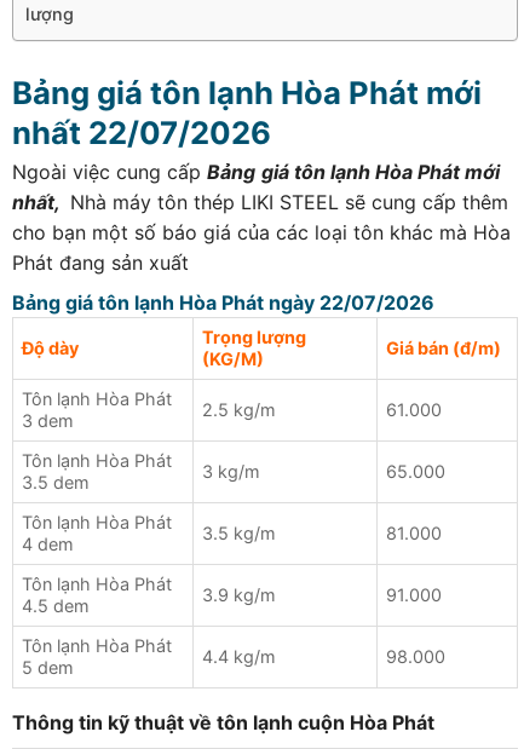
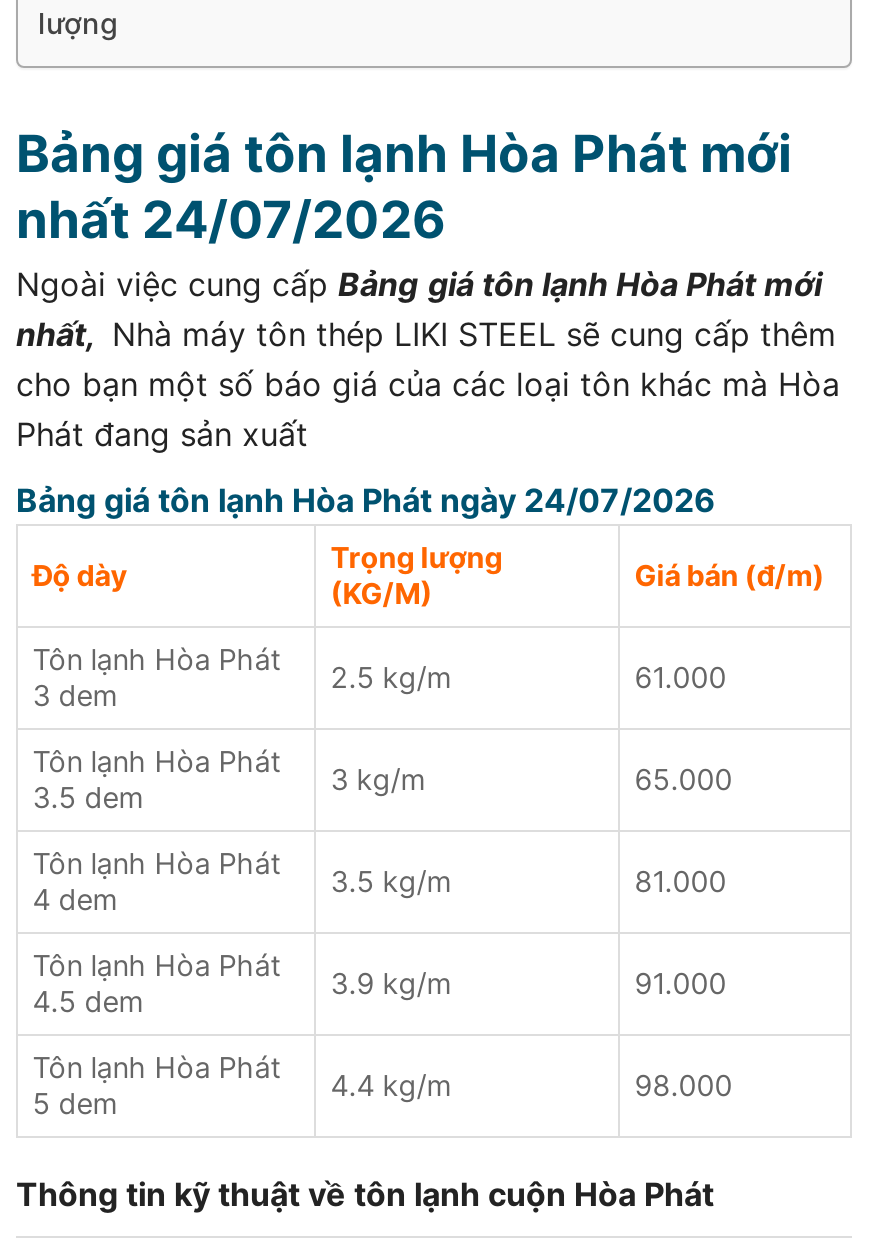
[12,114,271,151] nhất 22/07/2026 -> [16,188,446,250] nhất 24/07/2026
[12,290,434,314] Bảng giá tôn lạnh Hòa Phát ngày 22/07/2026 -> [16,480,716,520] Bảng giá tôn lạnh Hòa Phát ngày 24/07/2026

